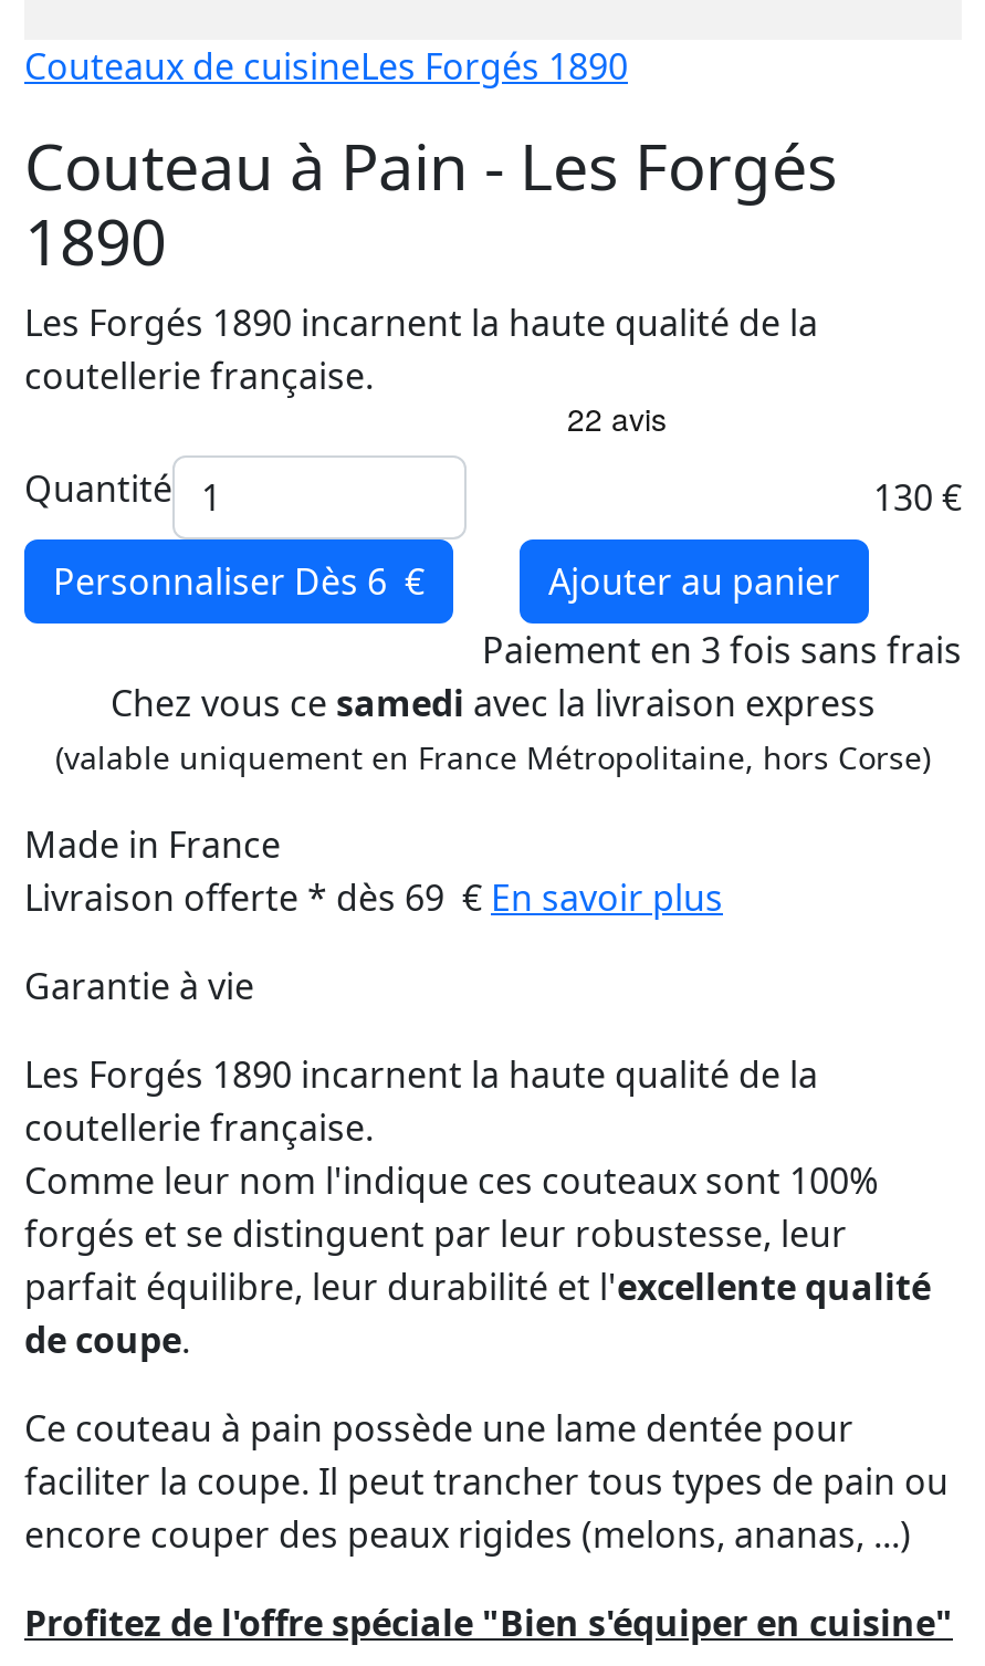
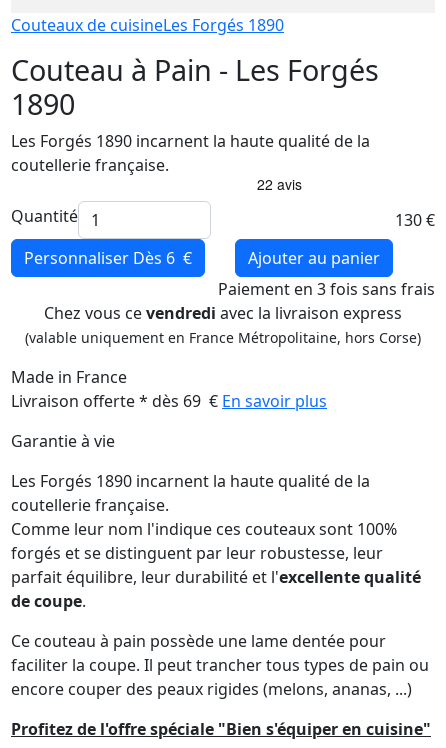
[111,678,876,727] Chez vous ce samedi avec la livraison express -> [44,302,402,324] Chez vous ce vendredi avec la livraison express

